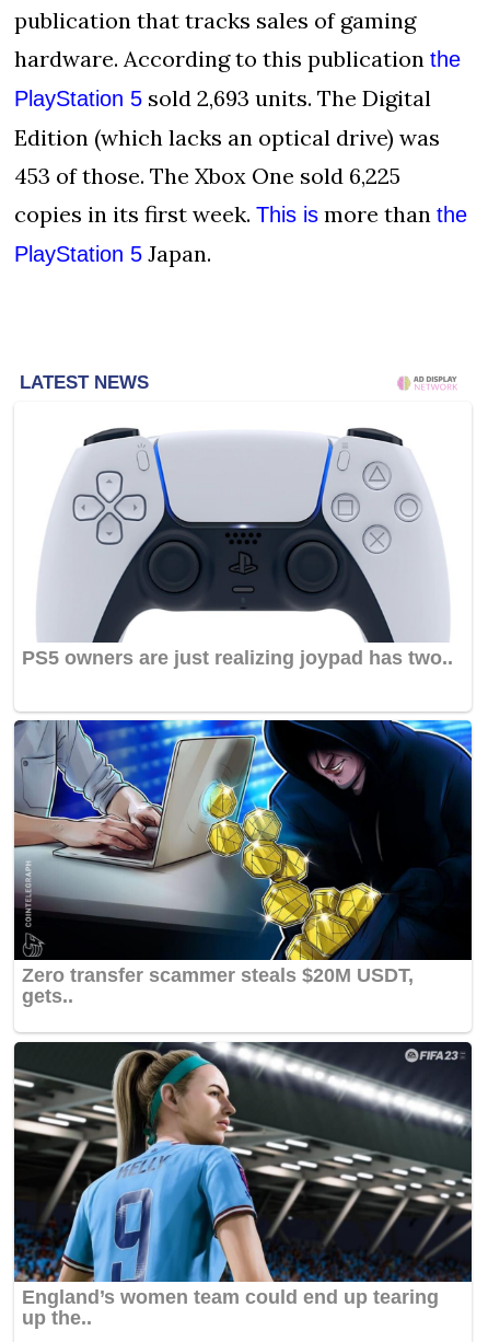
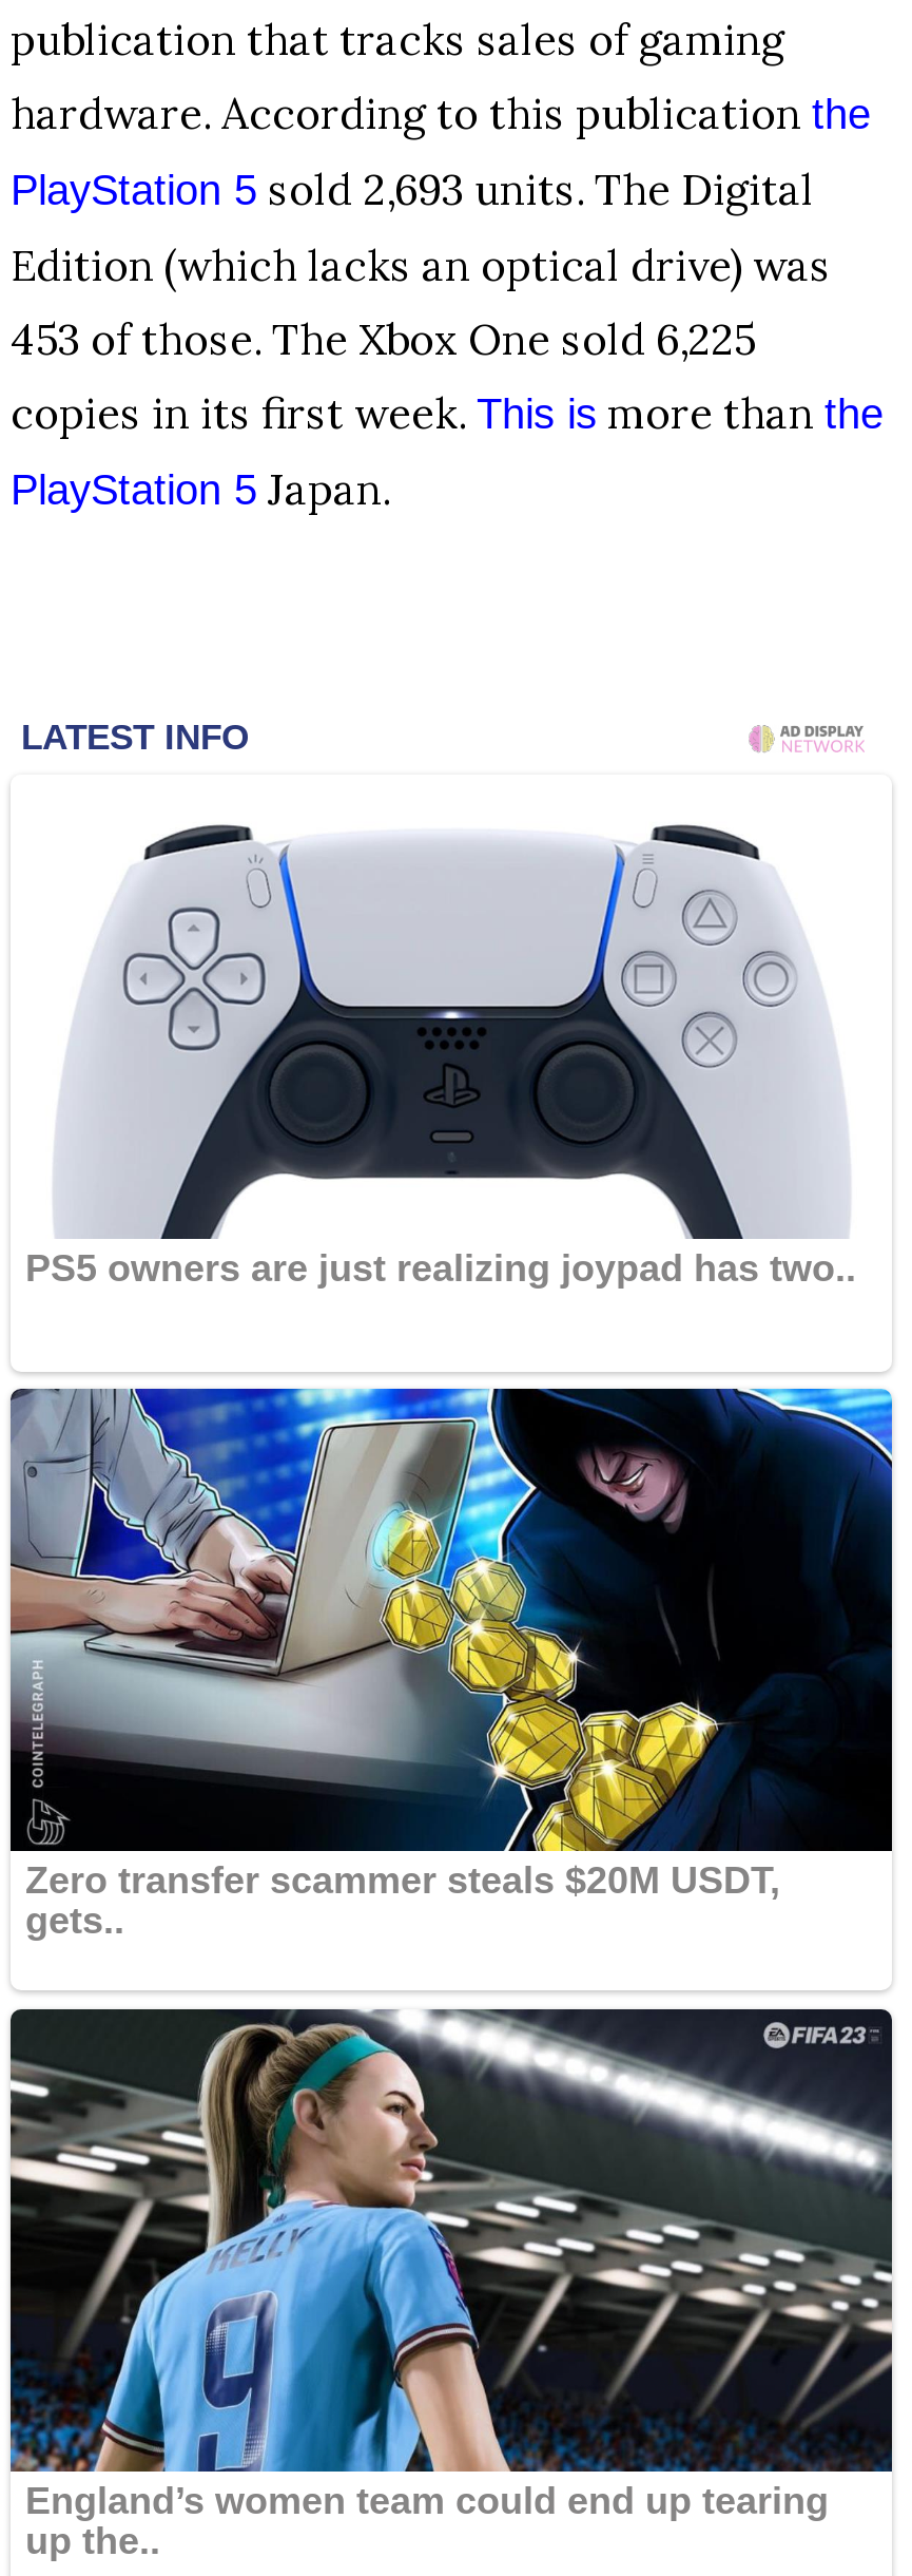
[20,372,149,393] LATEST NEWS -> [21,717,249,757] LATEST INFO

